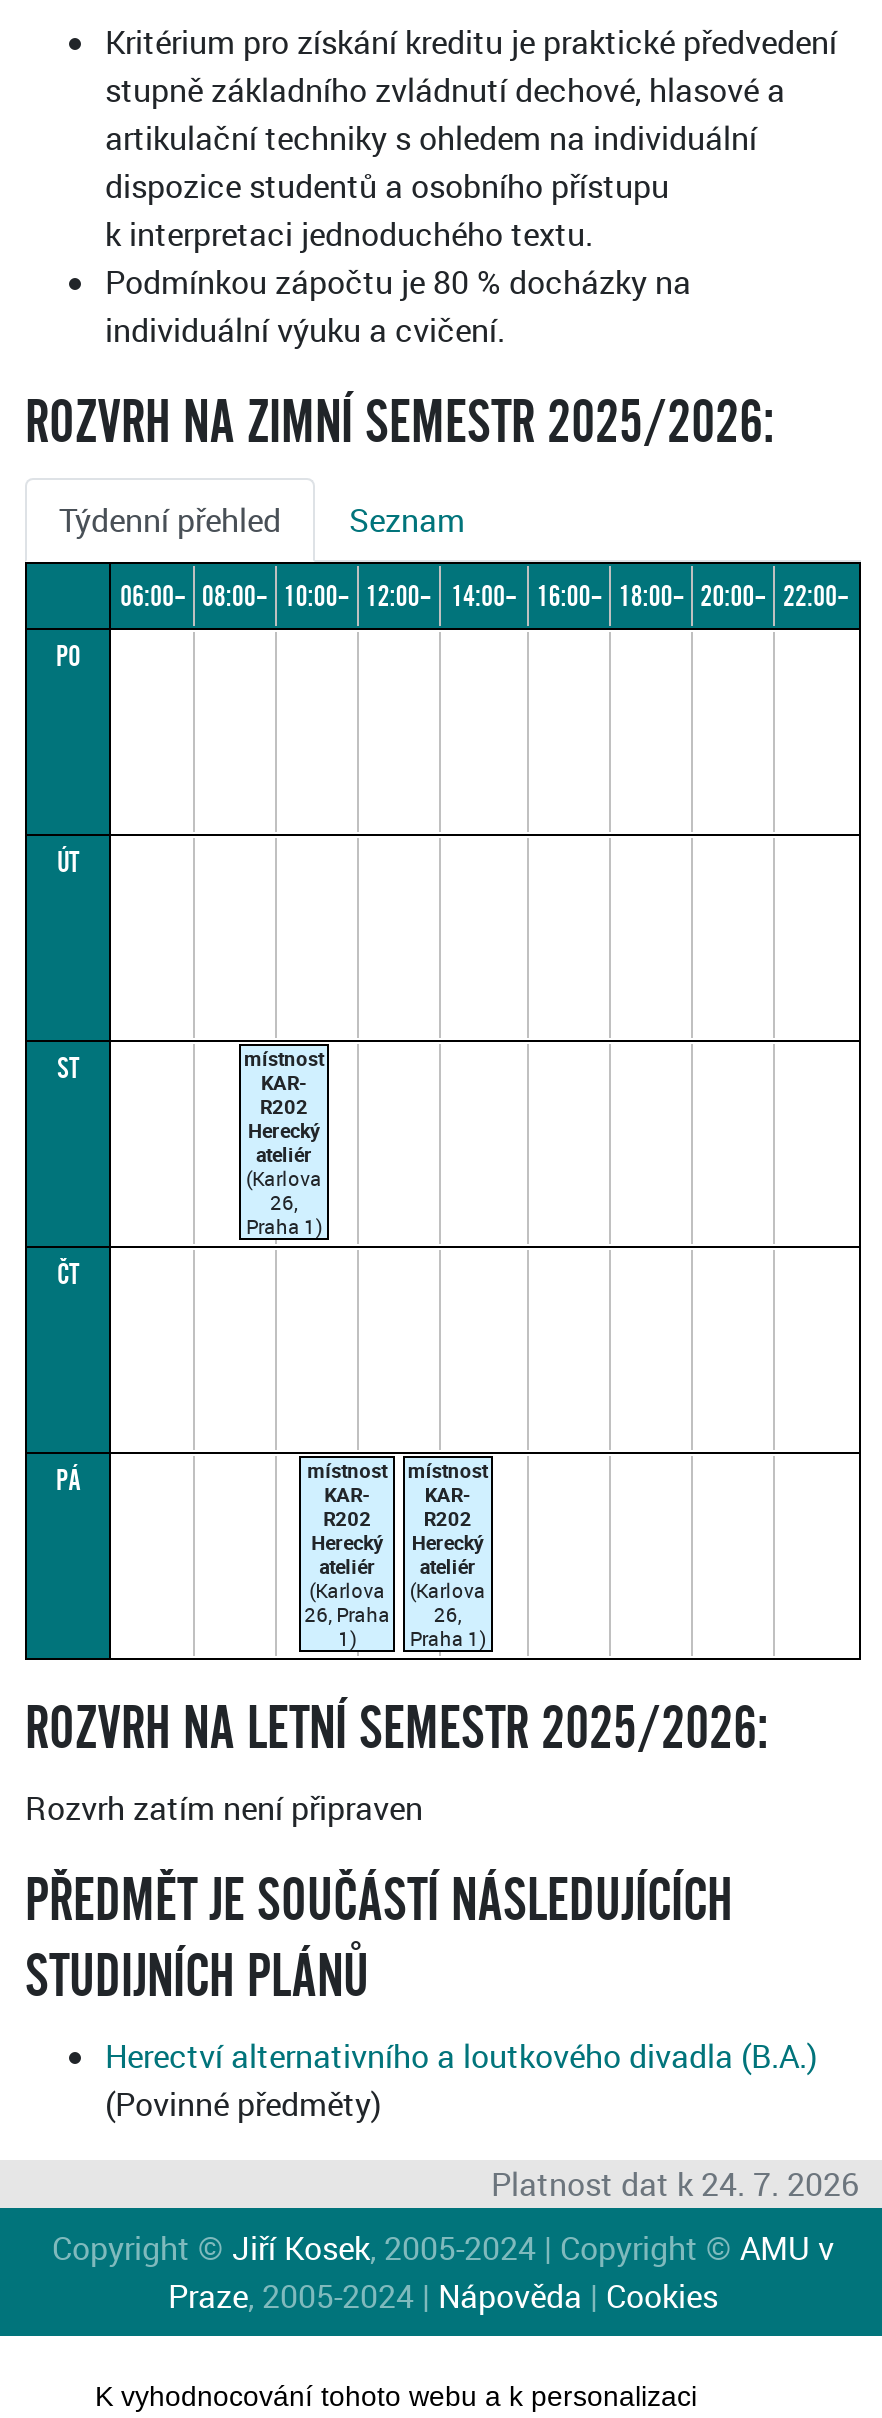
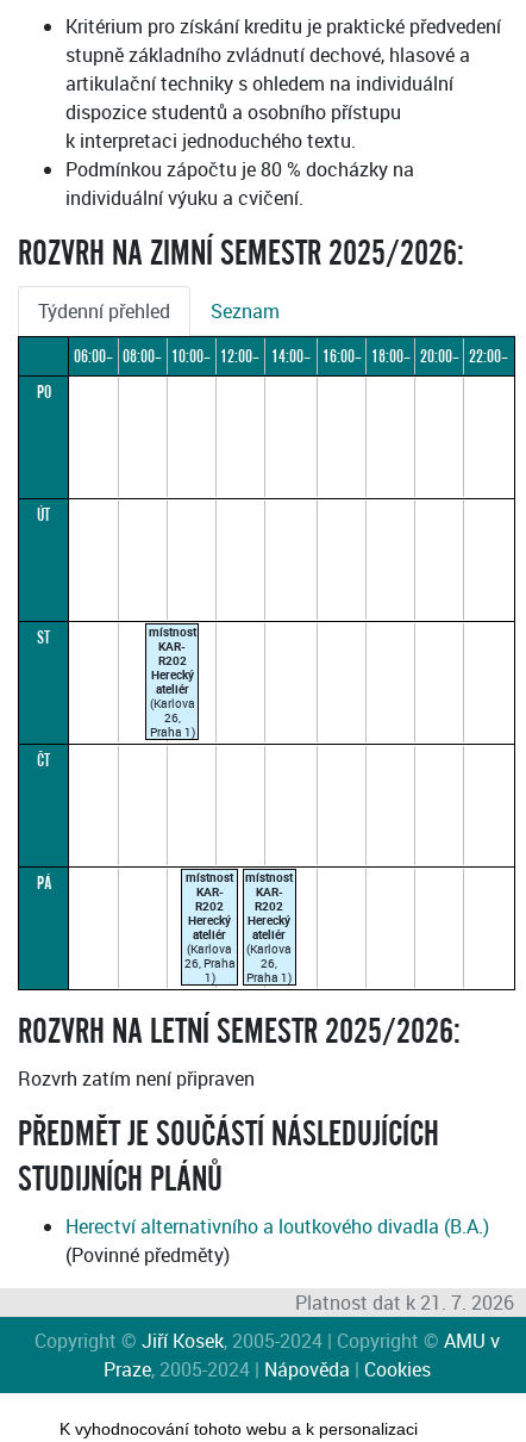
[491,2163,859,2207] Platnost dat k 24. 7. 2026 -> [295,1290,514,1316] Platnost dat k 21. 7. 2026

